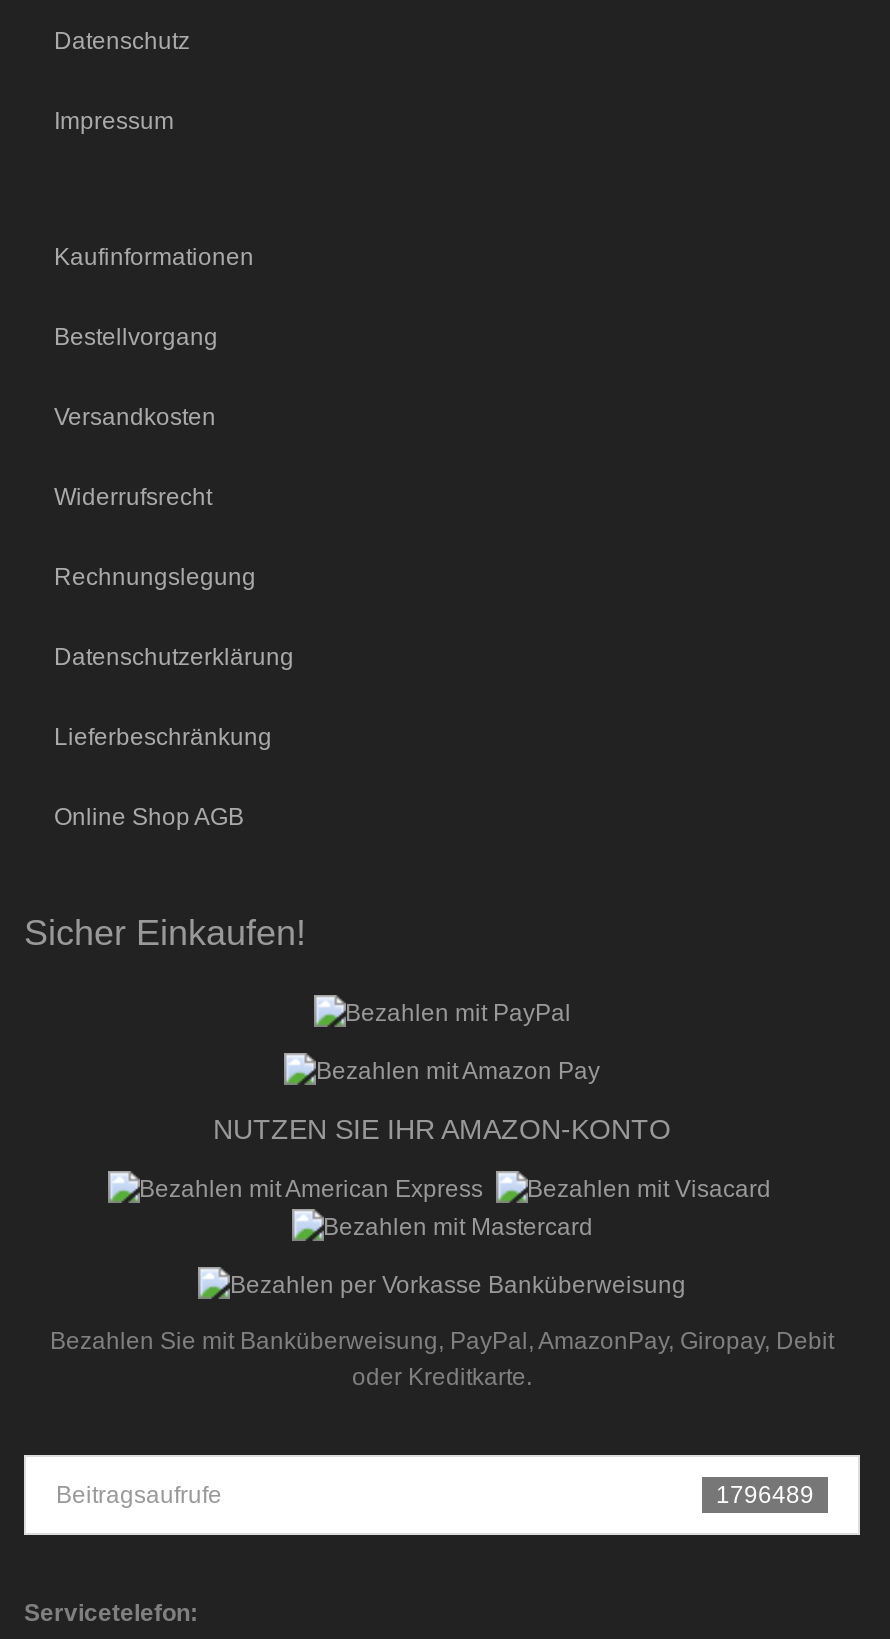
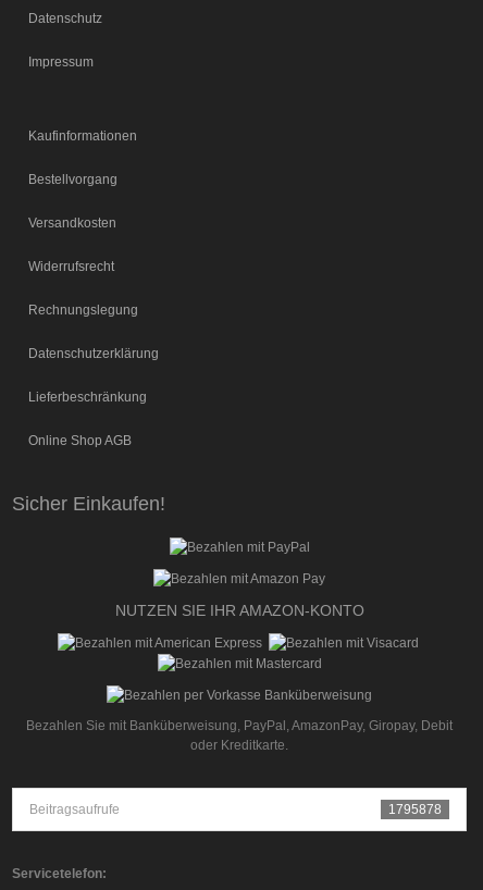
[716,1481,814,1509] 1796489 -> [388,802,442,817] 1795878

